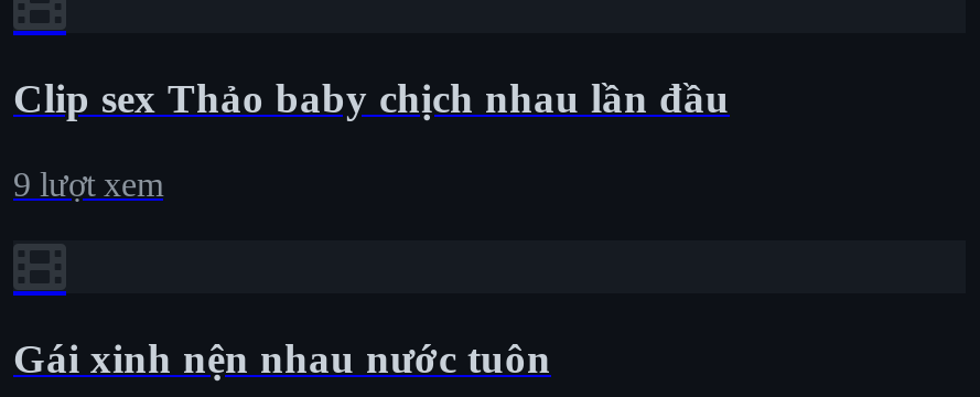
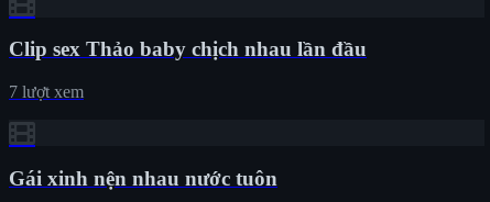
[13,166,163,203] 9 lượt xem -> [9,82,84,101] 7 lượt xem

